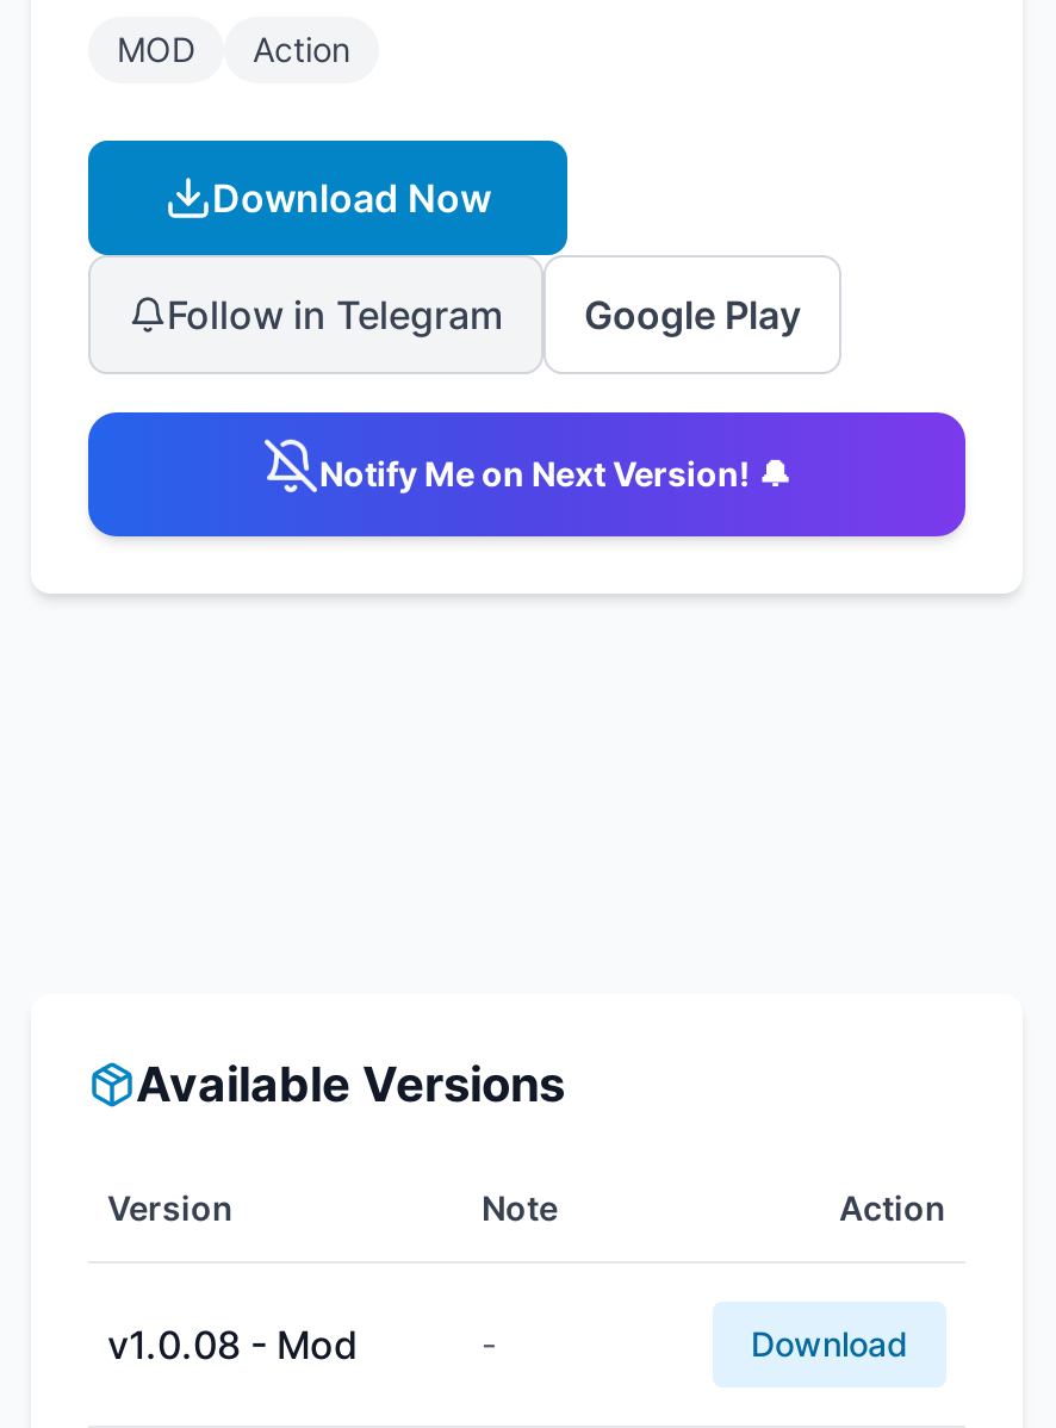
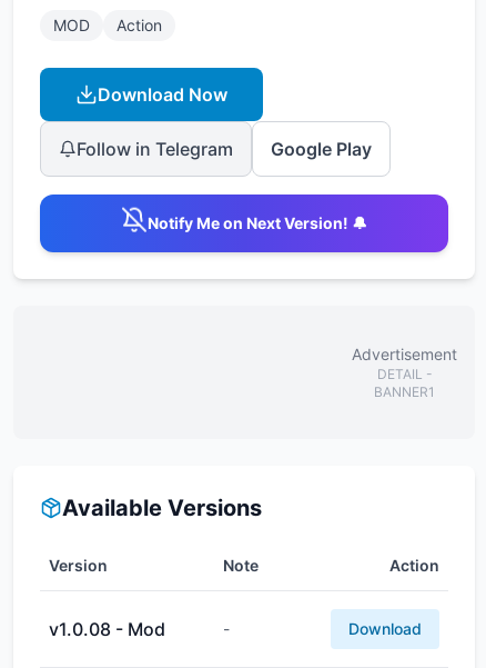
none -> [352,345,457,400] Advertisement | DETAIL - | BANNER1

